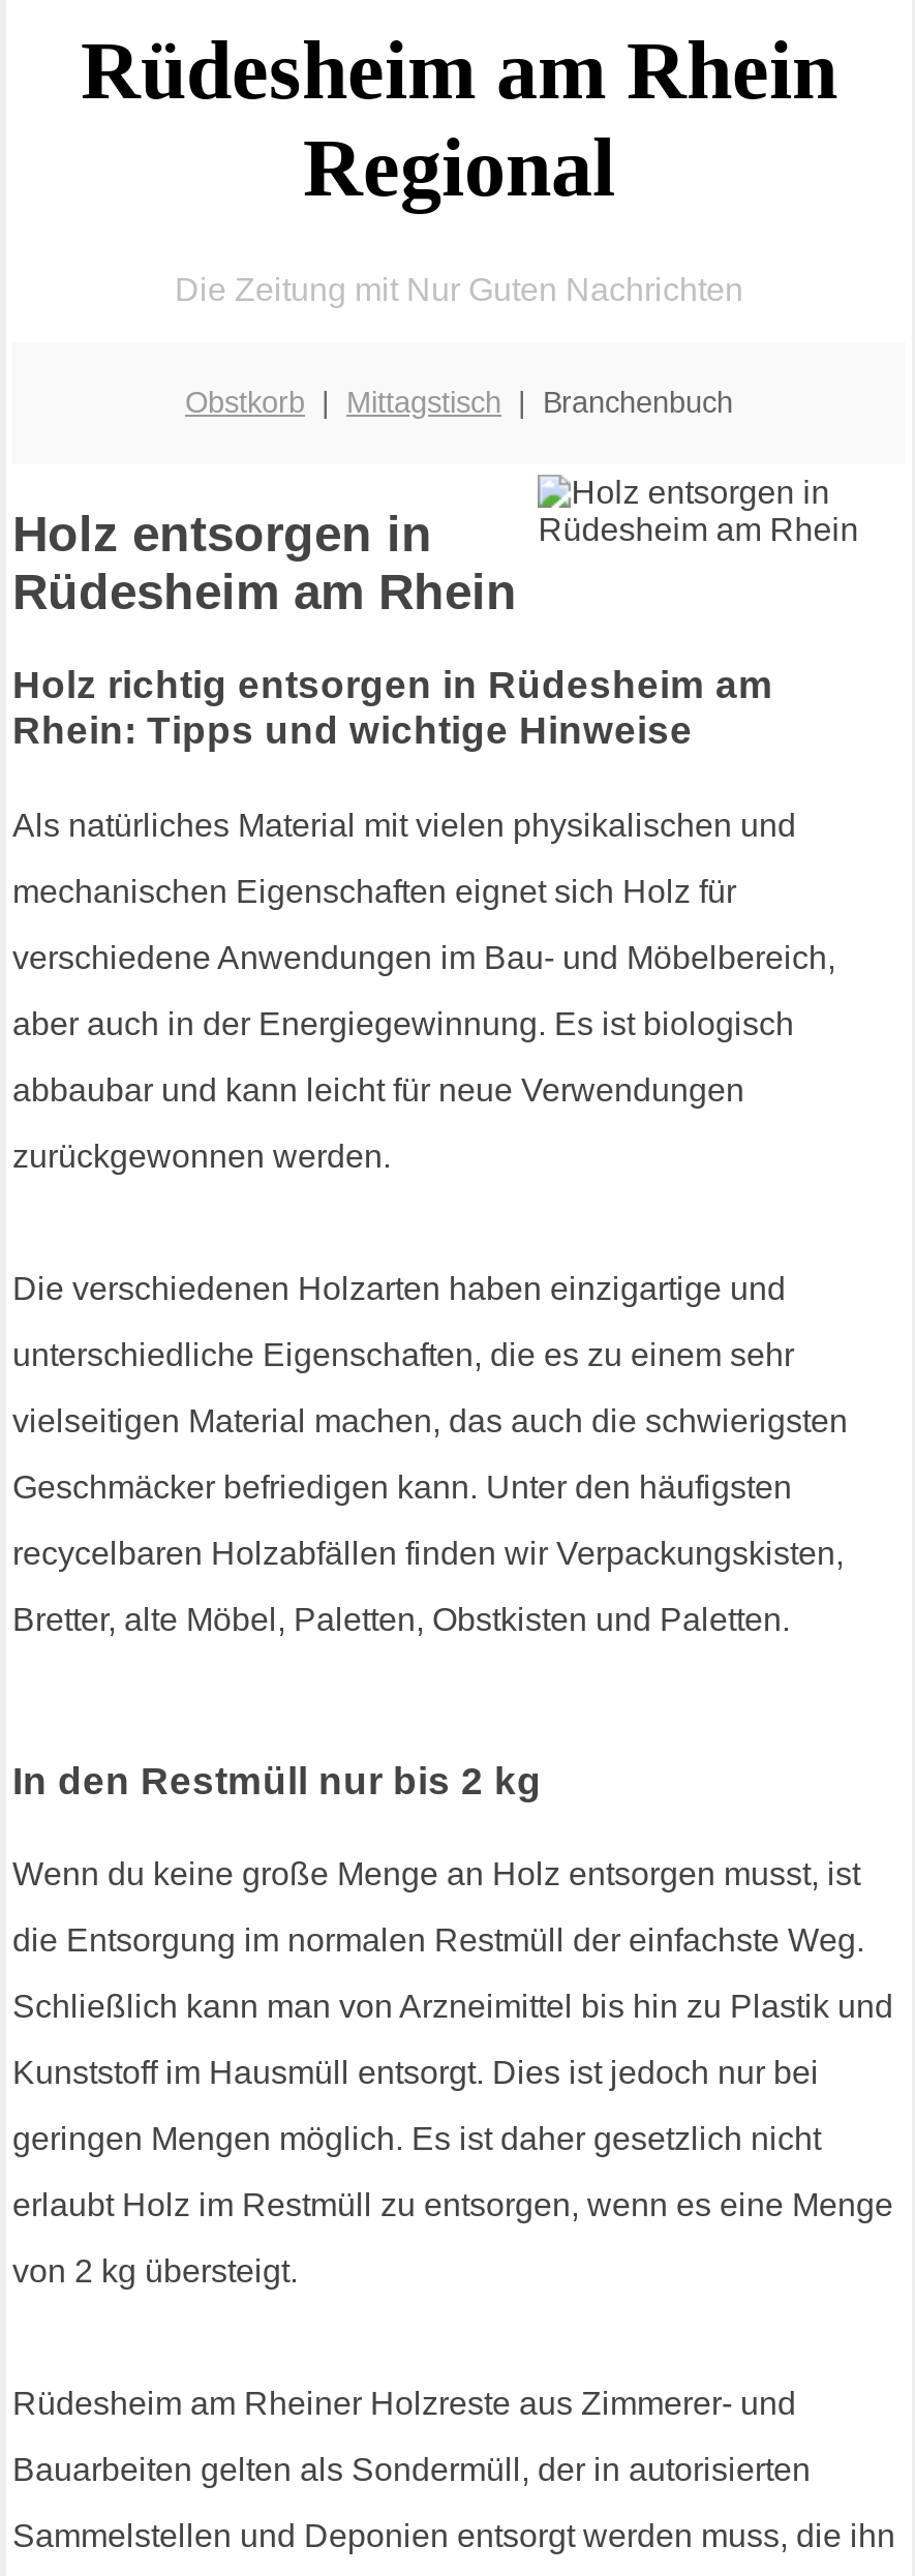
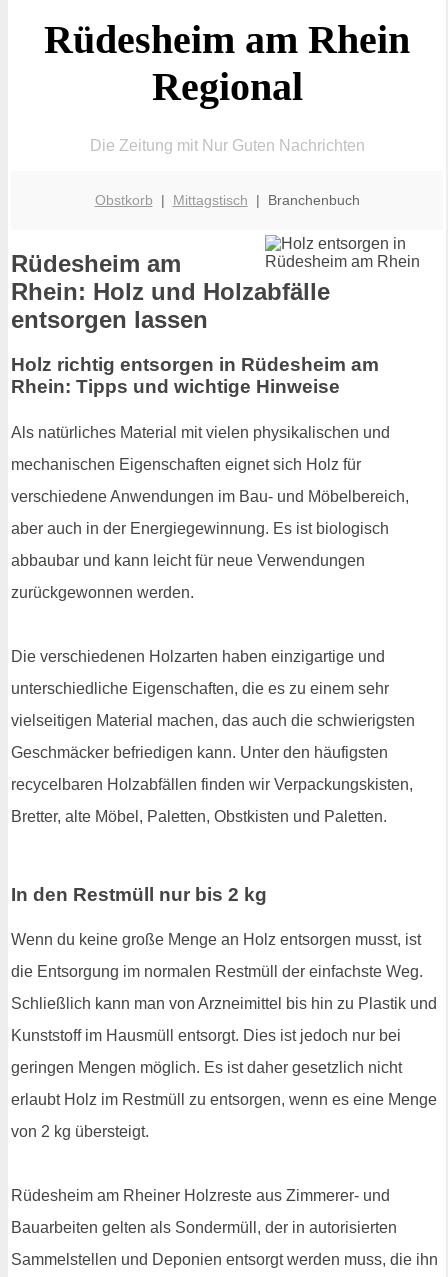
[12,506,517,620] Holz entsorgen in | Rüdesheim am Rhein -> [11,250,330,333] Rüdesheim am | Rhein: Holz und Holzabfälle | entsorgen lassen

